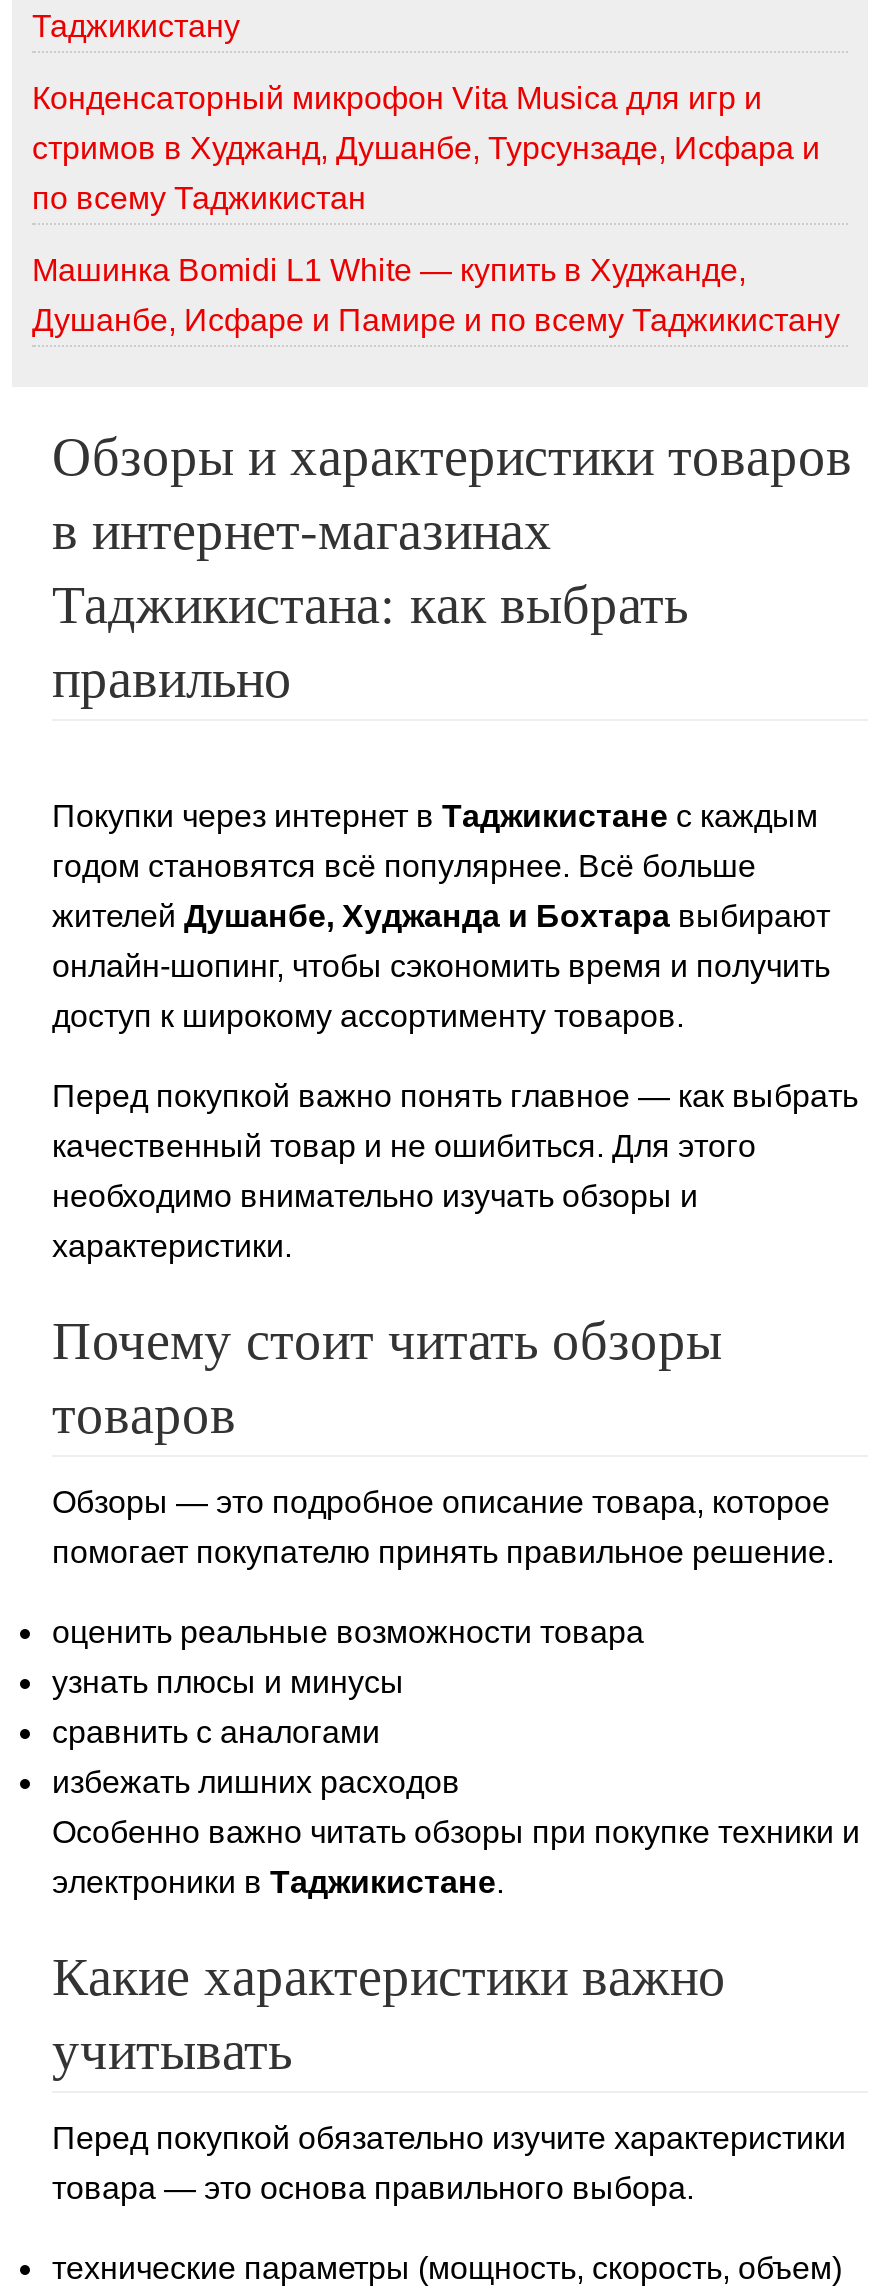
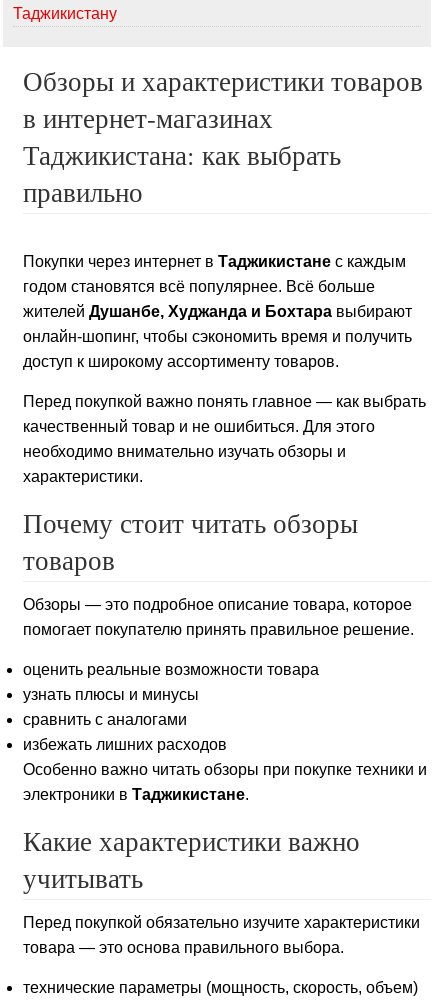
[32,81,840,337] Конденсаторный микрофон Vita Musica для игр и | стримов в Худжанд, Душанбе, Турсунзаде, Исфара и | по всему Таджикистан | Машинка Bomidi L1 White — купить в Худжанде, | Душанбе, Исфаре и Памире и по всему Таджикистану -> none

